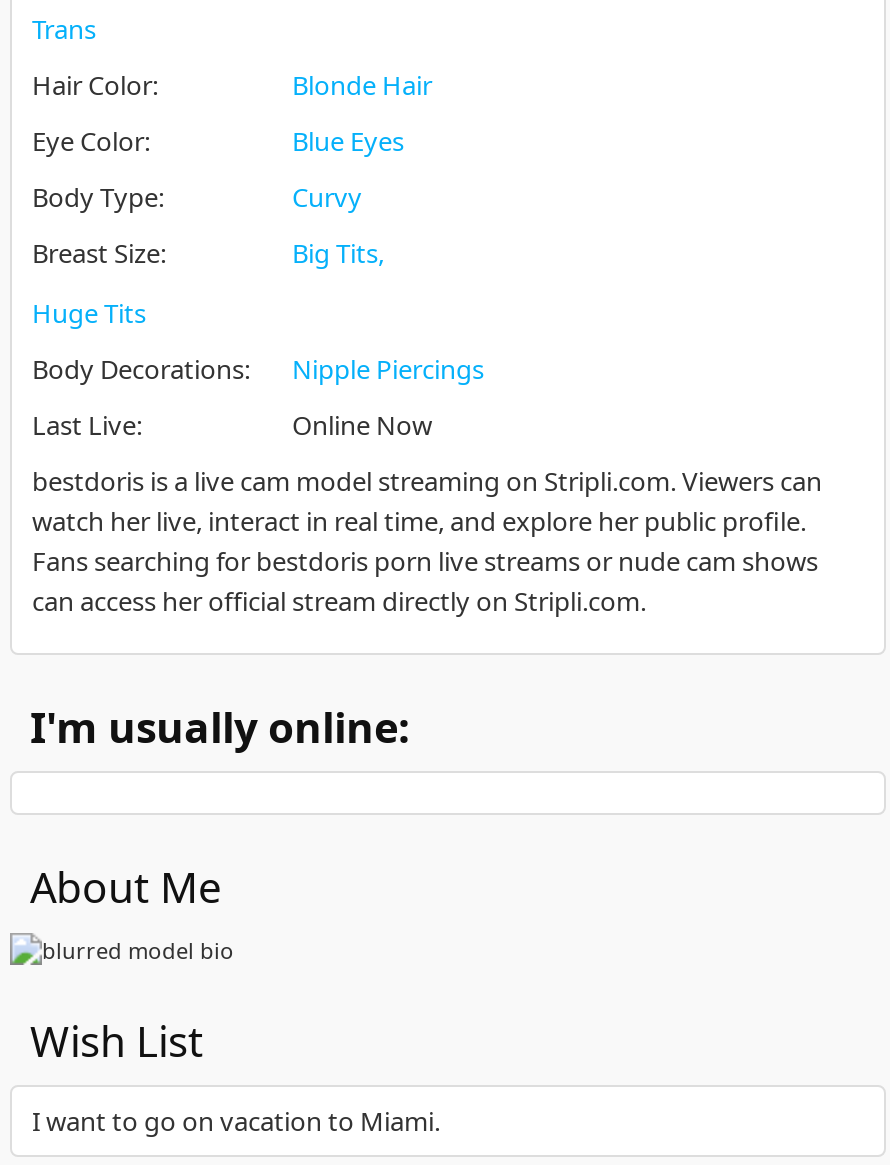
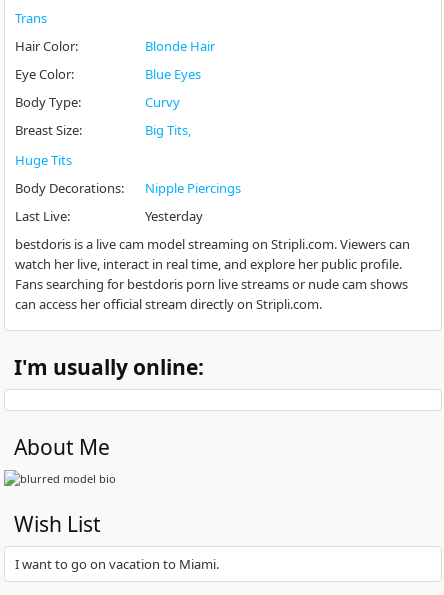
[292,406,432,442] Online Now -> [145,206,203,224] Yesterday

